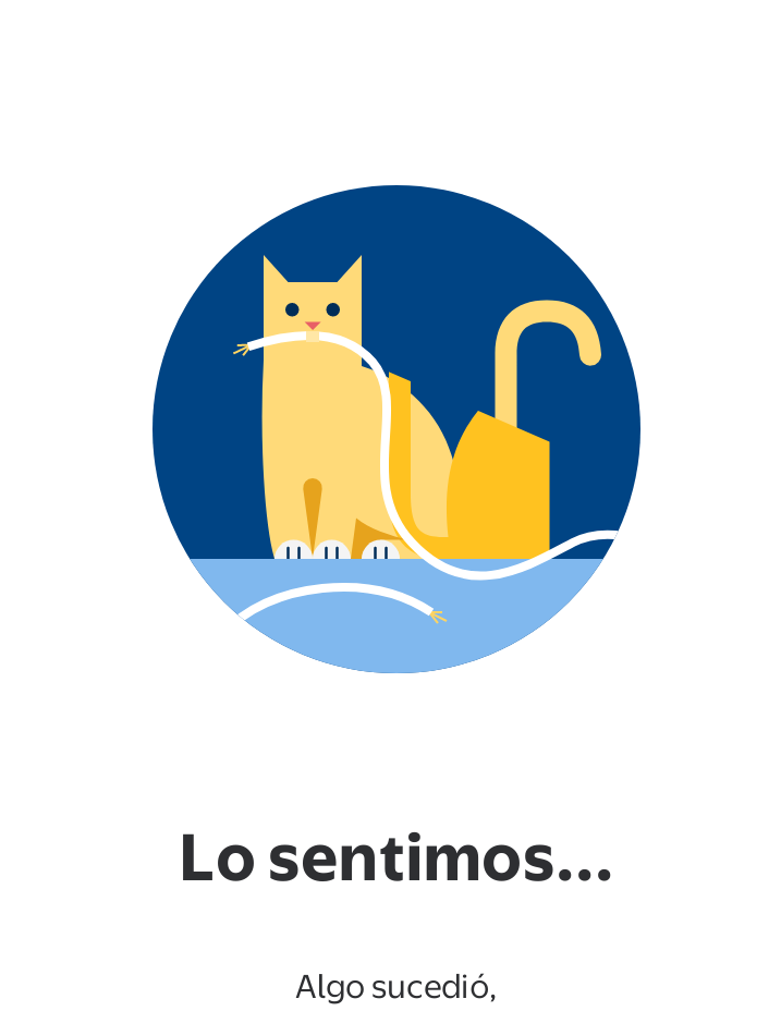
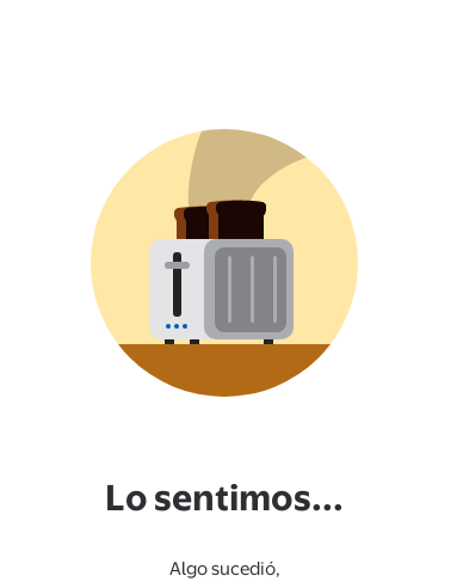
[150,183,643,675] [image] -> [91,128,358,398] [image]

